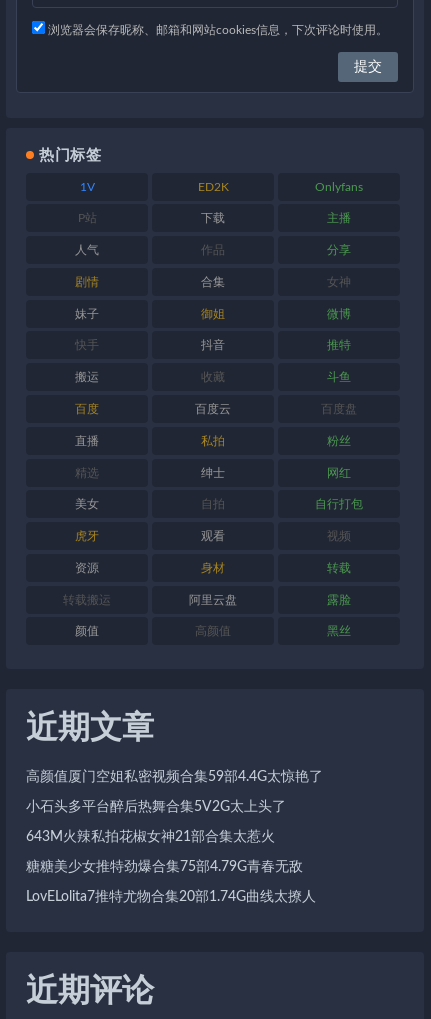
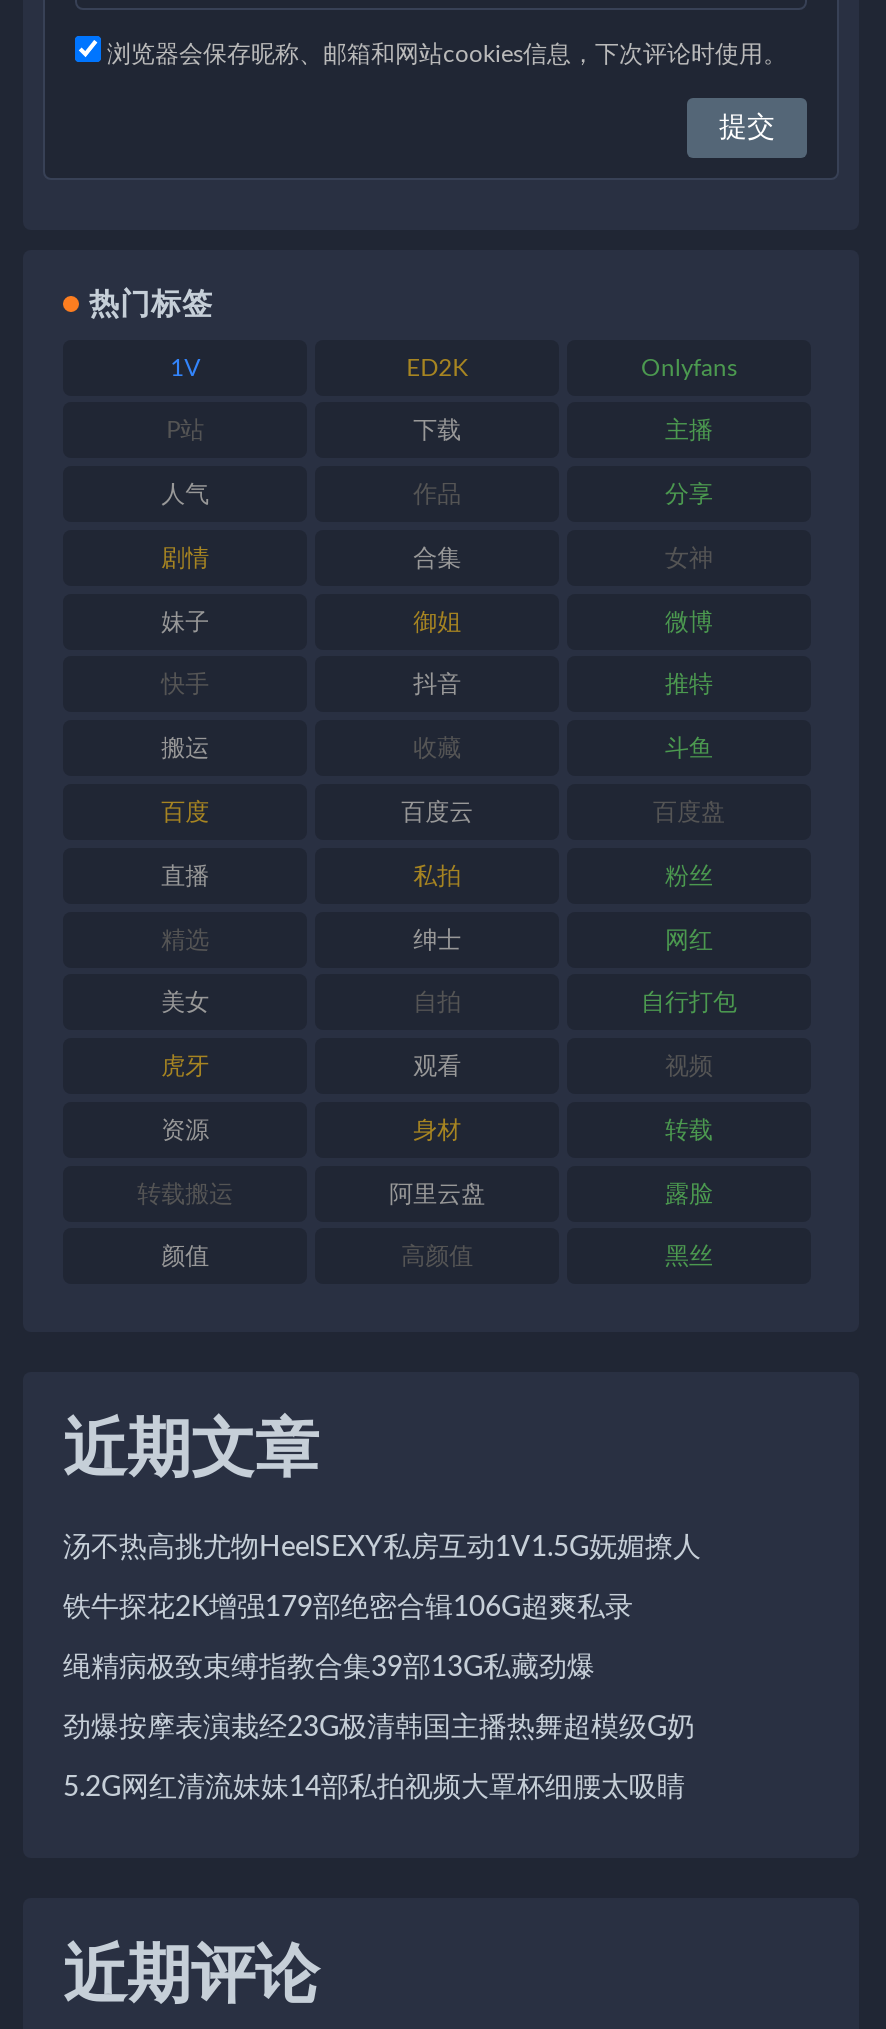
[26,770,323,784] 高颜值厦门空姐私密视频合集59部4.4G太惊艳了 -> [63,1534,701,1562] 汤不热高挑尤物HeelSEXY私房互动1V1.5G妩媚撩人
[26,800,286,814] 小石头多平台醉后热舞合集5V2G太上头了 -> [63,1594,633,1622] 铁牛探花2K增强179部绝密合辑106G超爽私录
[26,830,275,844] 643M火辣私拍花椒女神21部合集太惹火 -> [63,1654,595,1682] 绳精病极致束缚指教合集39部13G私藏劲爆
[26,860,303,874] 糖糖美少女推特劲爆合集75部4.79G青春无敌 -> [63,1714,695,1742] 劲爆按摩表演栽经23G极清韩国主播热舞超模级G奶
[26,890,316,904] LovELolita7推特尤物合集20部1.74G曲线太撩人 -> [63,1774,685,1802] 5.2G网红清流妹妹14部私拍视频大罩杯细腰太吸睛

